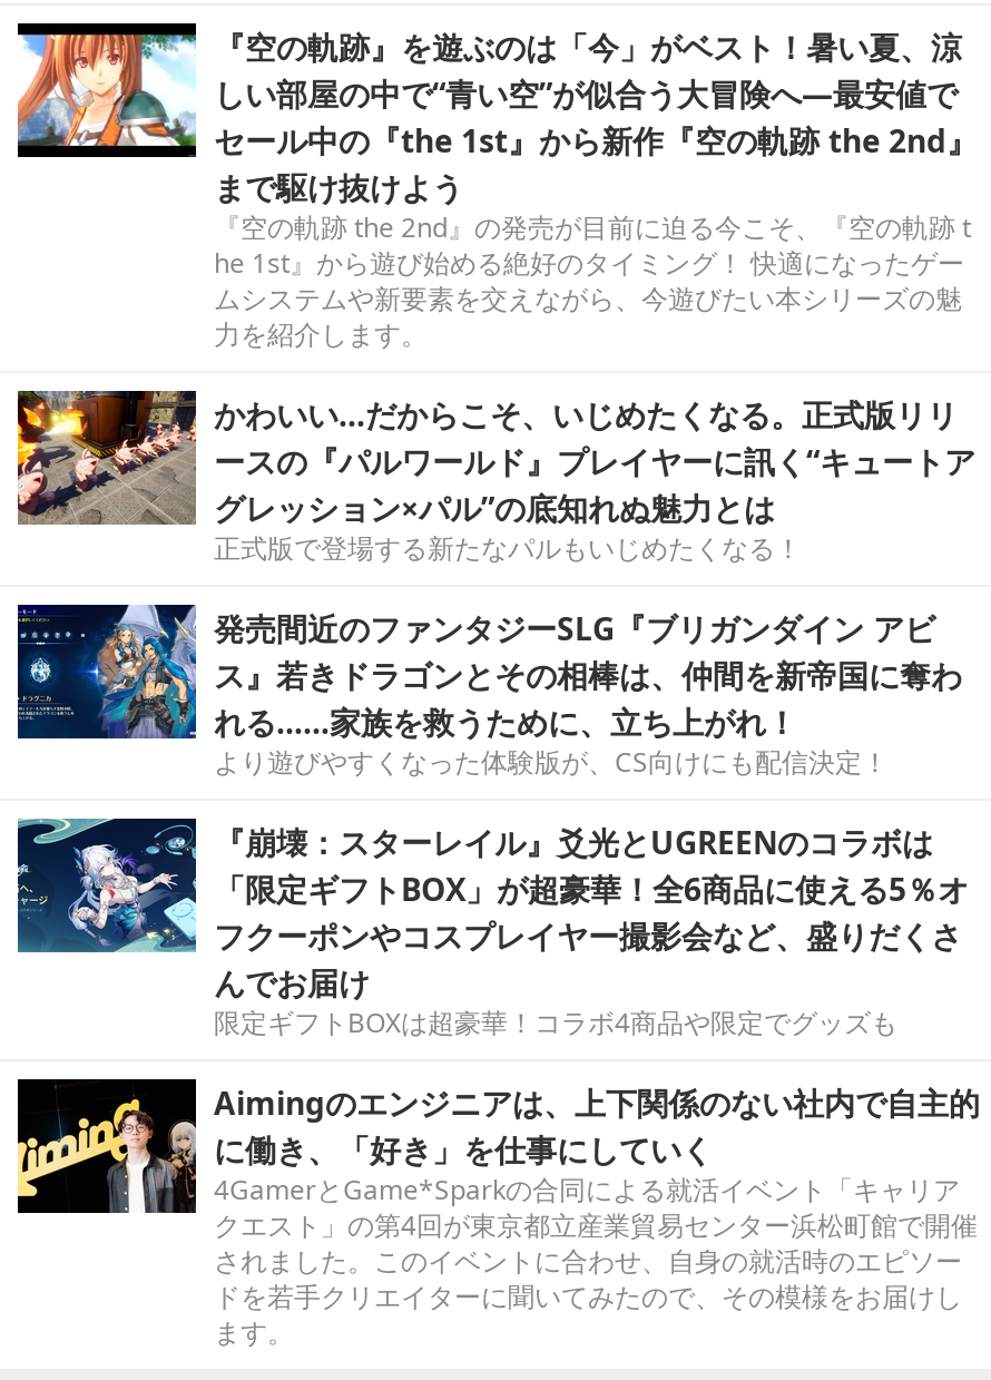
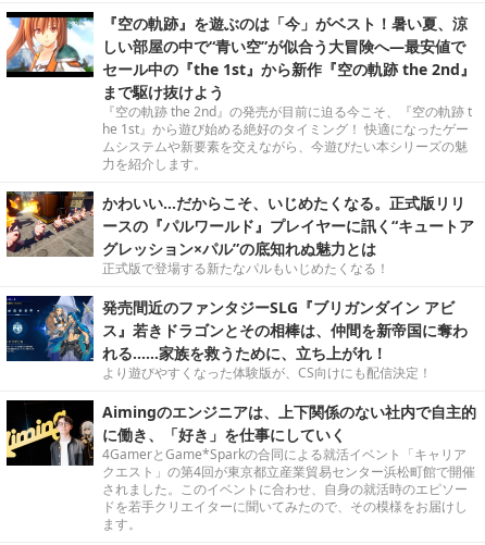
[16,816,969,1042] [image] | 『崩壊：スターレイル』爻光とUGREENのコラボは | 「限定ギフトBOX」が超豪華！全6商品に使える5％オ | フクーポンやコスプレイヤー撮影会など、盛りだくさ | んでお届け | 限定ギフトBOXは超豪華！コラボ4商品や限定でグッズも -> none

